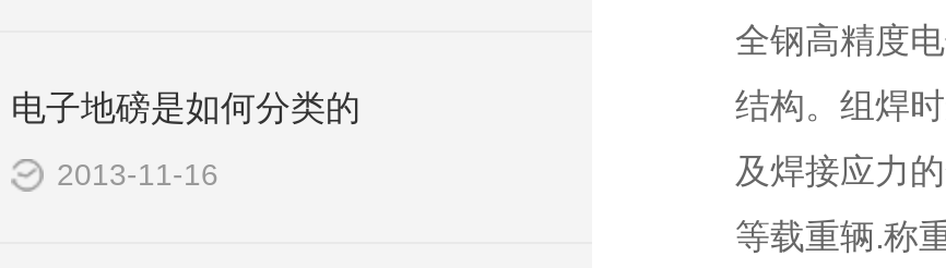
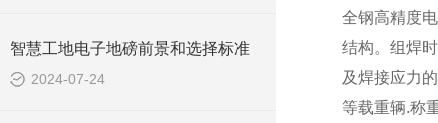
[11,89,360,126] 电子地磅是如何分类的 -> [10,40,250,57] 智慧工地电子地磅前景和选择标准
[57,157,218,192] 2013-11-16 -> [31,71,105,87] 2024-07-24

